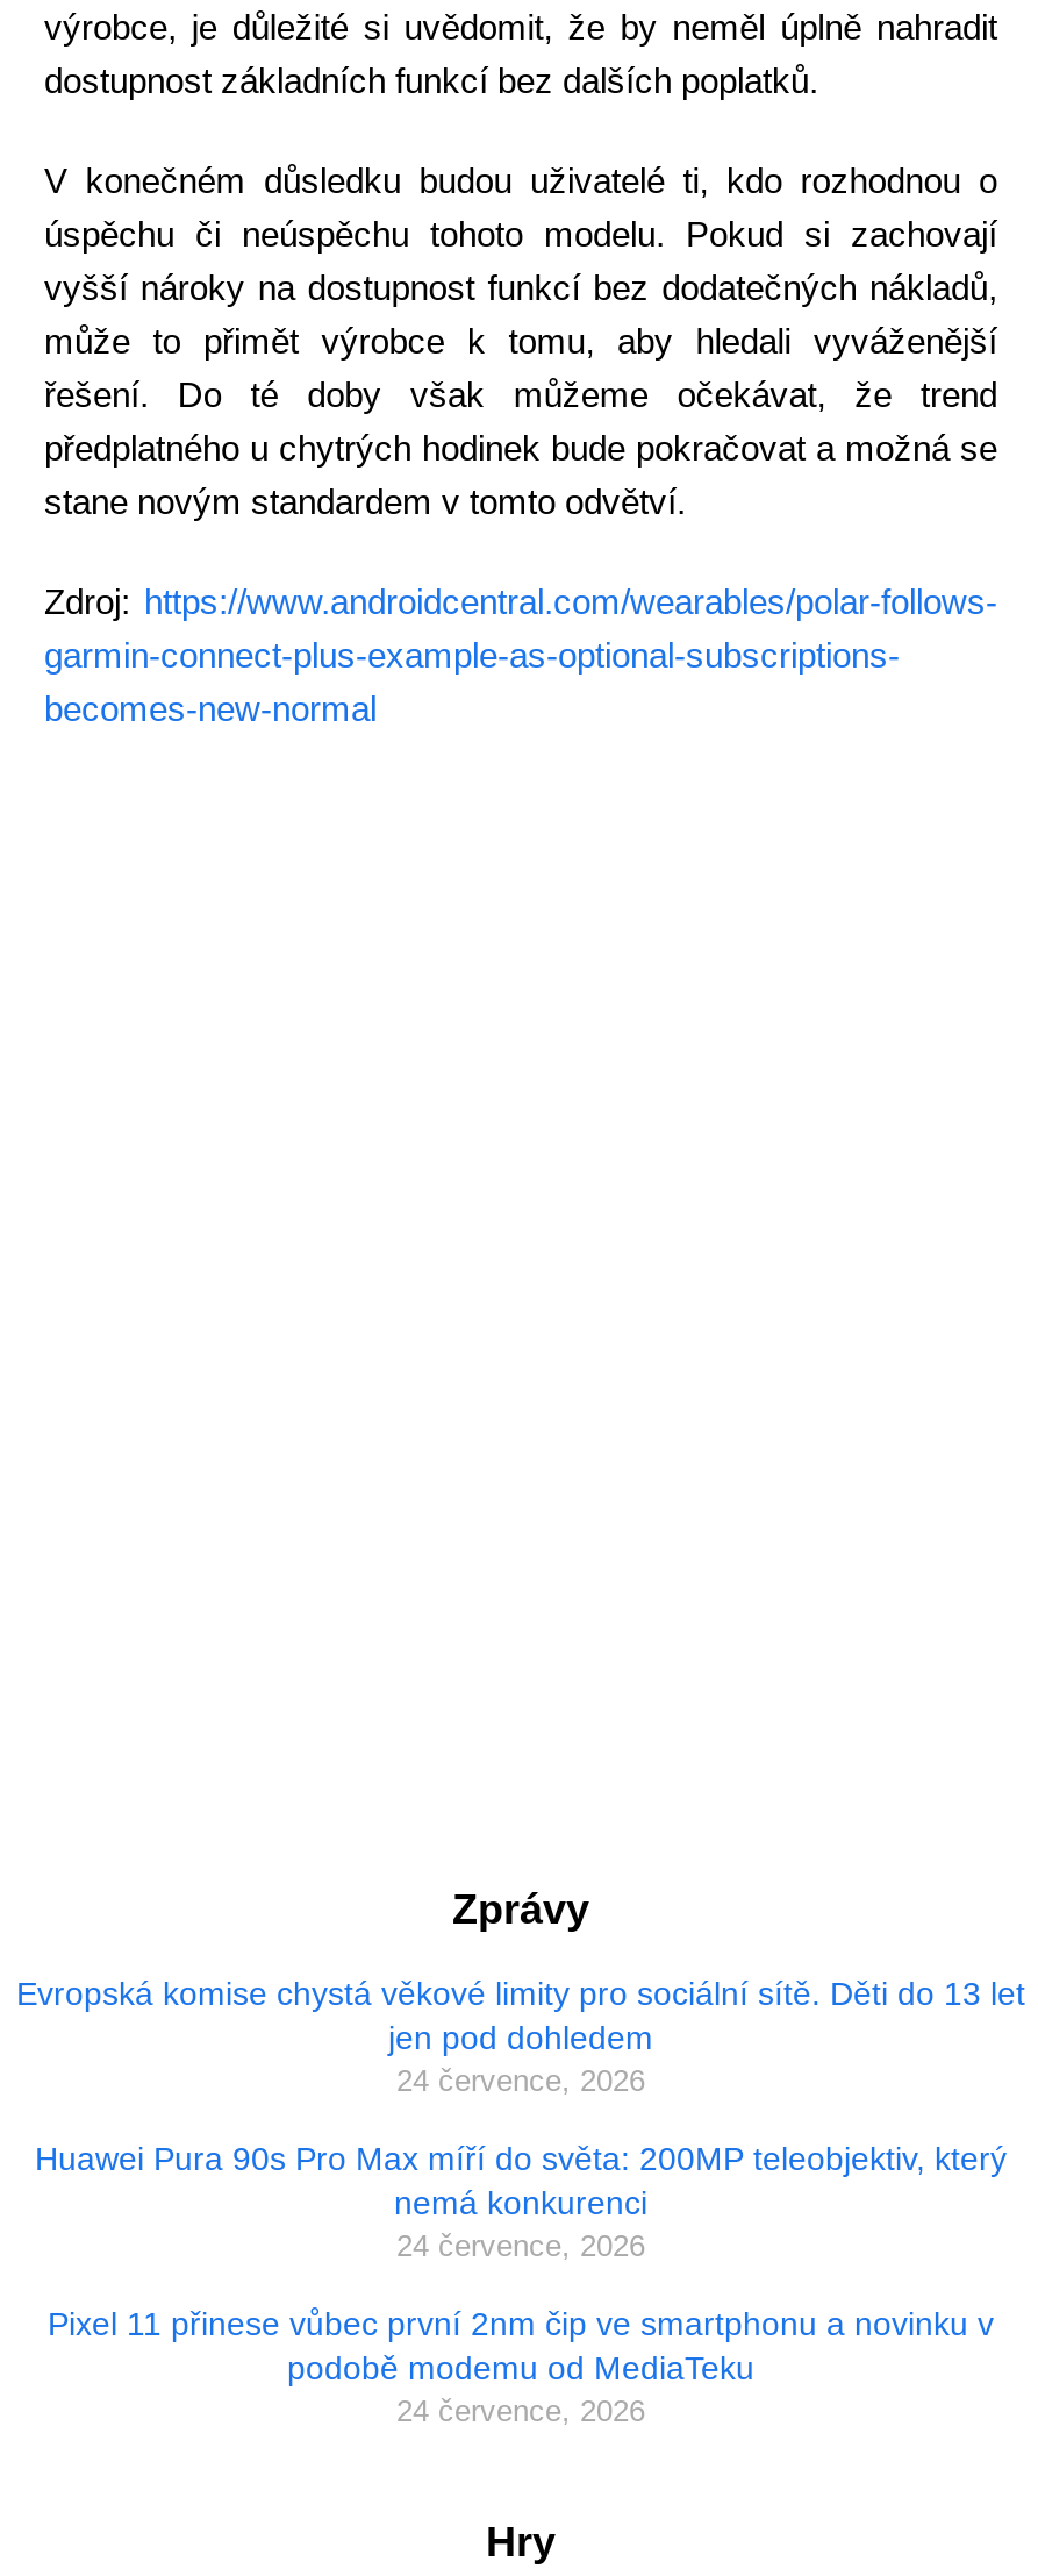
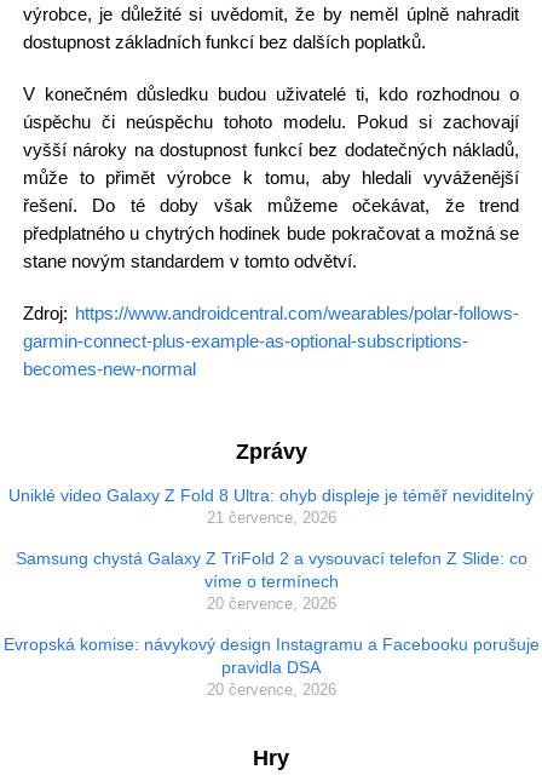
[16,1975,1025,2098] Evropská komise chystá věkové limity pro sociální sítě. Děti do 13 let | jen pod dohledem | 24 července, 2026 -> [8,485,534,527] Uniklé video Galaxy Z Fold 8 Ultra: ohyb displeje je téměř neviditelný | 21 července, 2026
[35,2140,1007,2263] Huawei Pura 90s Pro Max míří do světa: 200MP teleobjektiv, který | nemá konkurenci | 24 července, 2026 -> [15,548,527,613] Samsung chystá Galaxy Z TriFold 2 a vysouvací telefon Z Slide: co | víme o termínech | 20 července, 2026
[48,2305,994,2428] Pixel 11 přinese vůbec první 2nm čip ve smartphonu a novinku v | podobě modemu od MediaTeku | 24 července, 2026 -> [3,634,539,699] Evropská komise: návykový design Instagramu a Facebooku porušuje | pravidla DSA | 20 července, 2026

